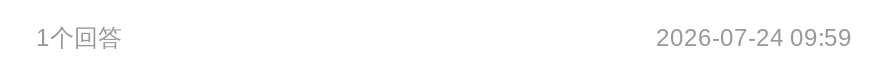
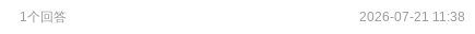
[656,24,852,52] 2026-07-24 09:59 -> [359,10,465,24] 2026-07-21 11:38

